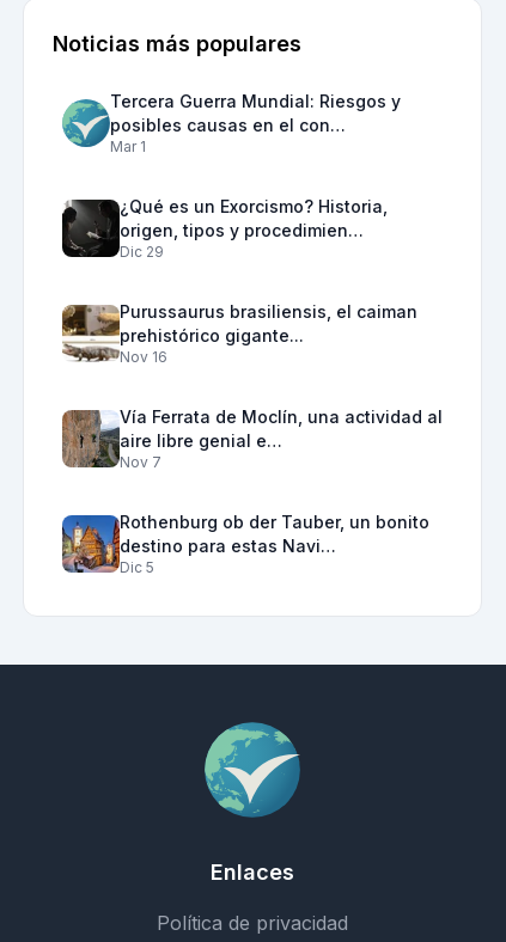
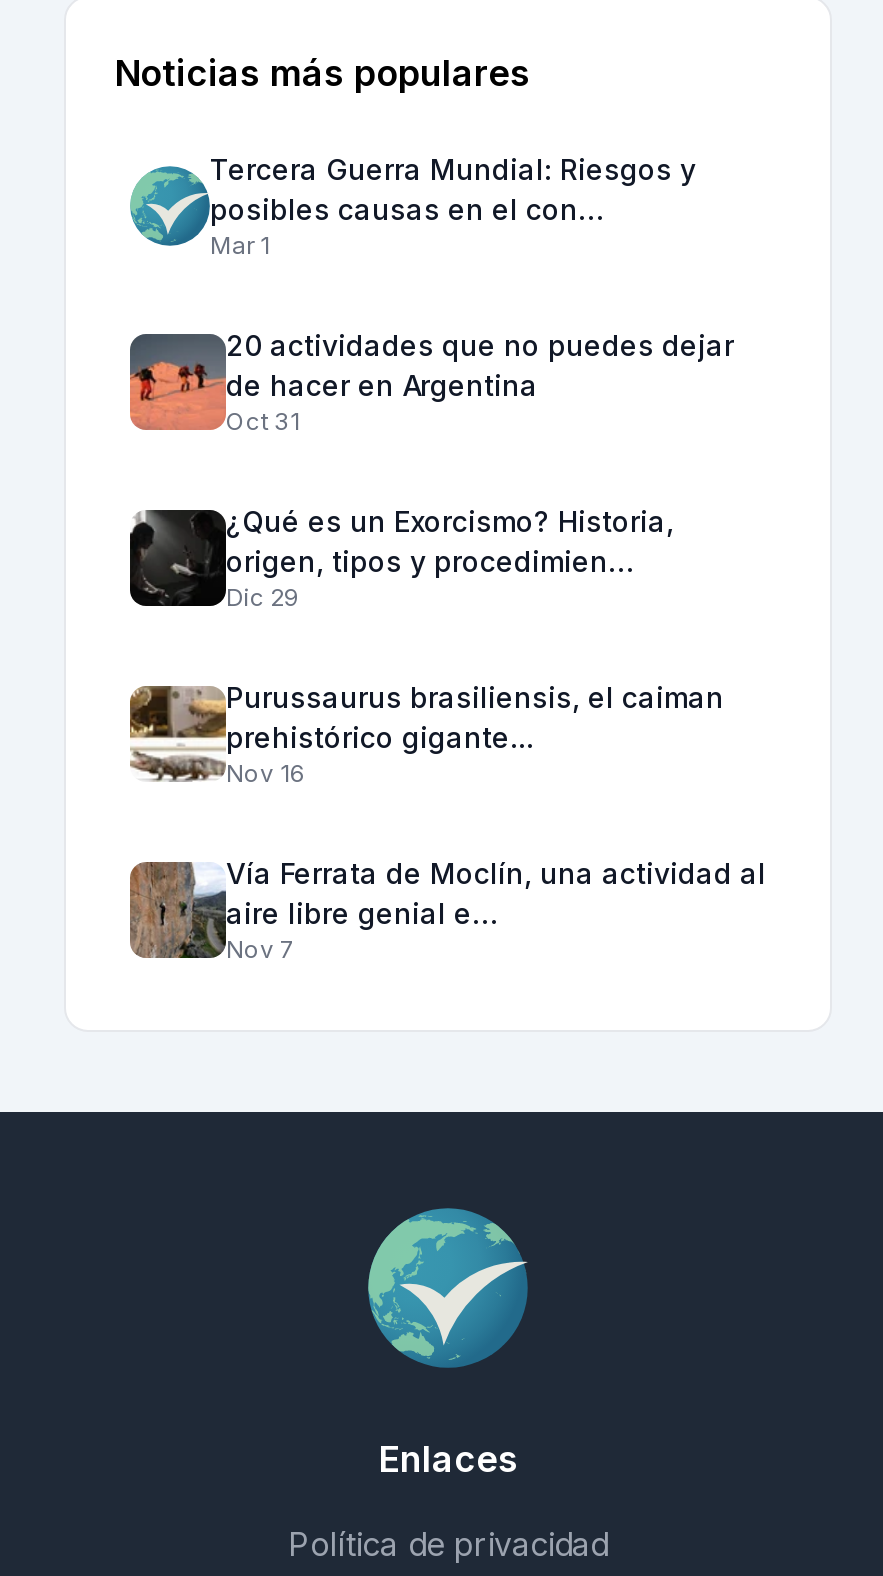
none -> [128,328,734,436] [image] | 20 actividades que no puedes dejar | de hacer en Argentina | Oct 31
moved [62,196,443,471] -> [130,504,766,964]: [image] | ¿Qué es un Exorcismo? Historia, | origen, tipos y procedimien… | ... | aire libre genial e… | Nov 7
[61,512,429,576] [image] | Rothenburg ob der Tauber, un bonito | destino para estas Navi… | Dic 5 -> none

